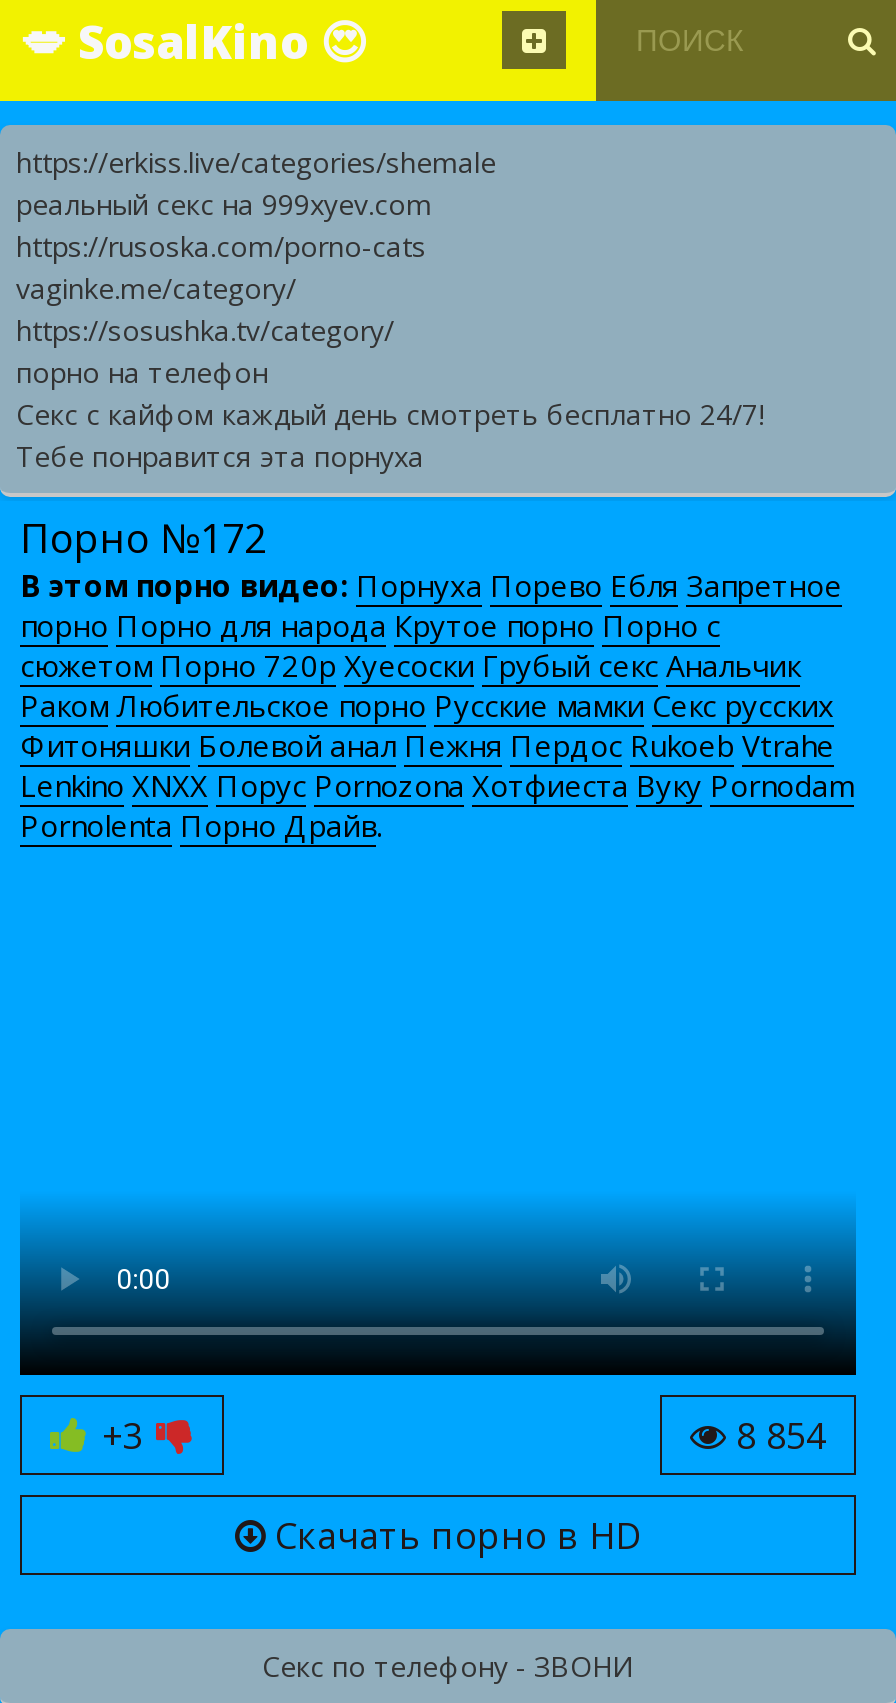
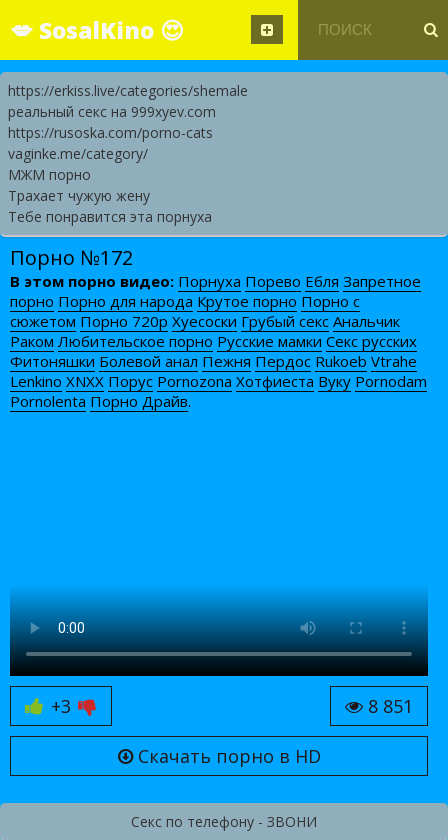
[16,311,764,433] https://sosushka.tv/category/ | порно на телефон | Секс с кайфом каждый день смотреть бесплатно 24/7! -> [8,165,150,205] МЖМ порно | Трахает чужую жену
[726,1411,826,1459] 8 854 -> [363,694,413,718] 8 851

